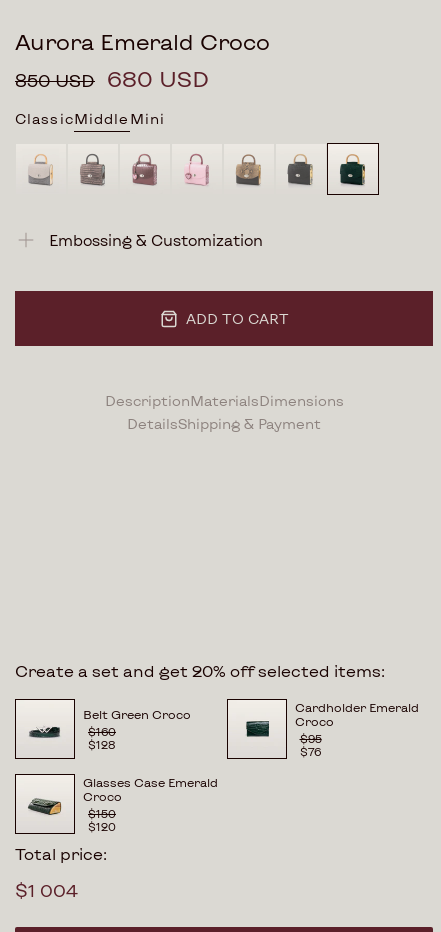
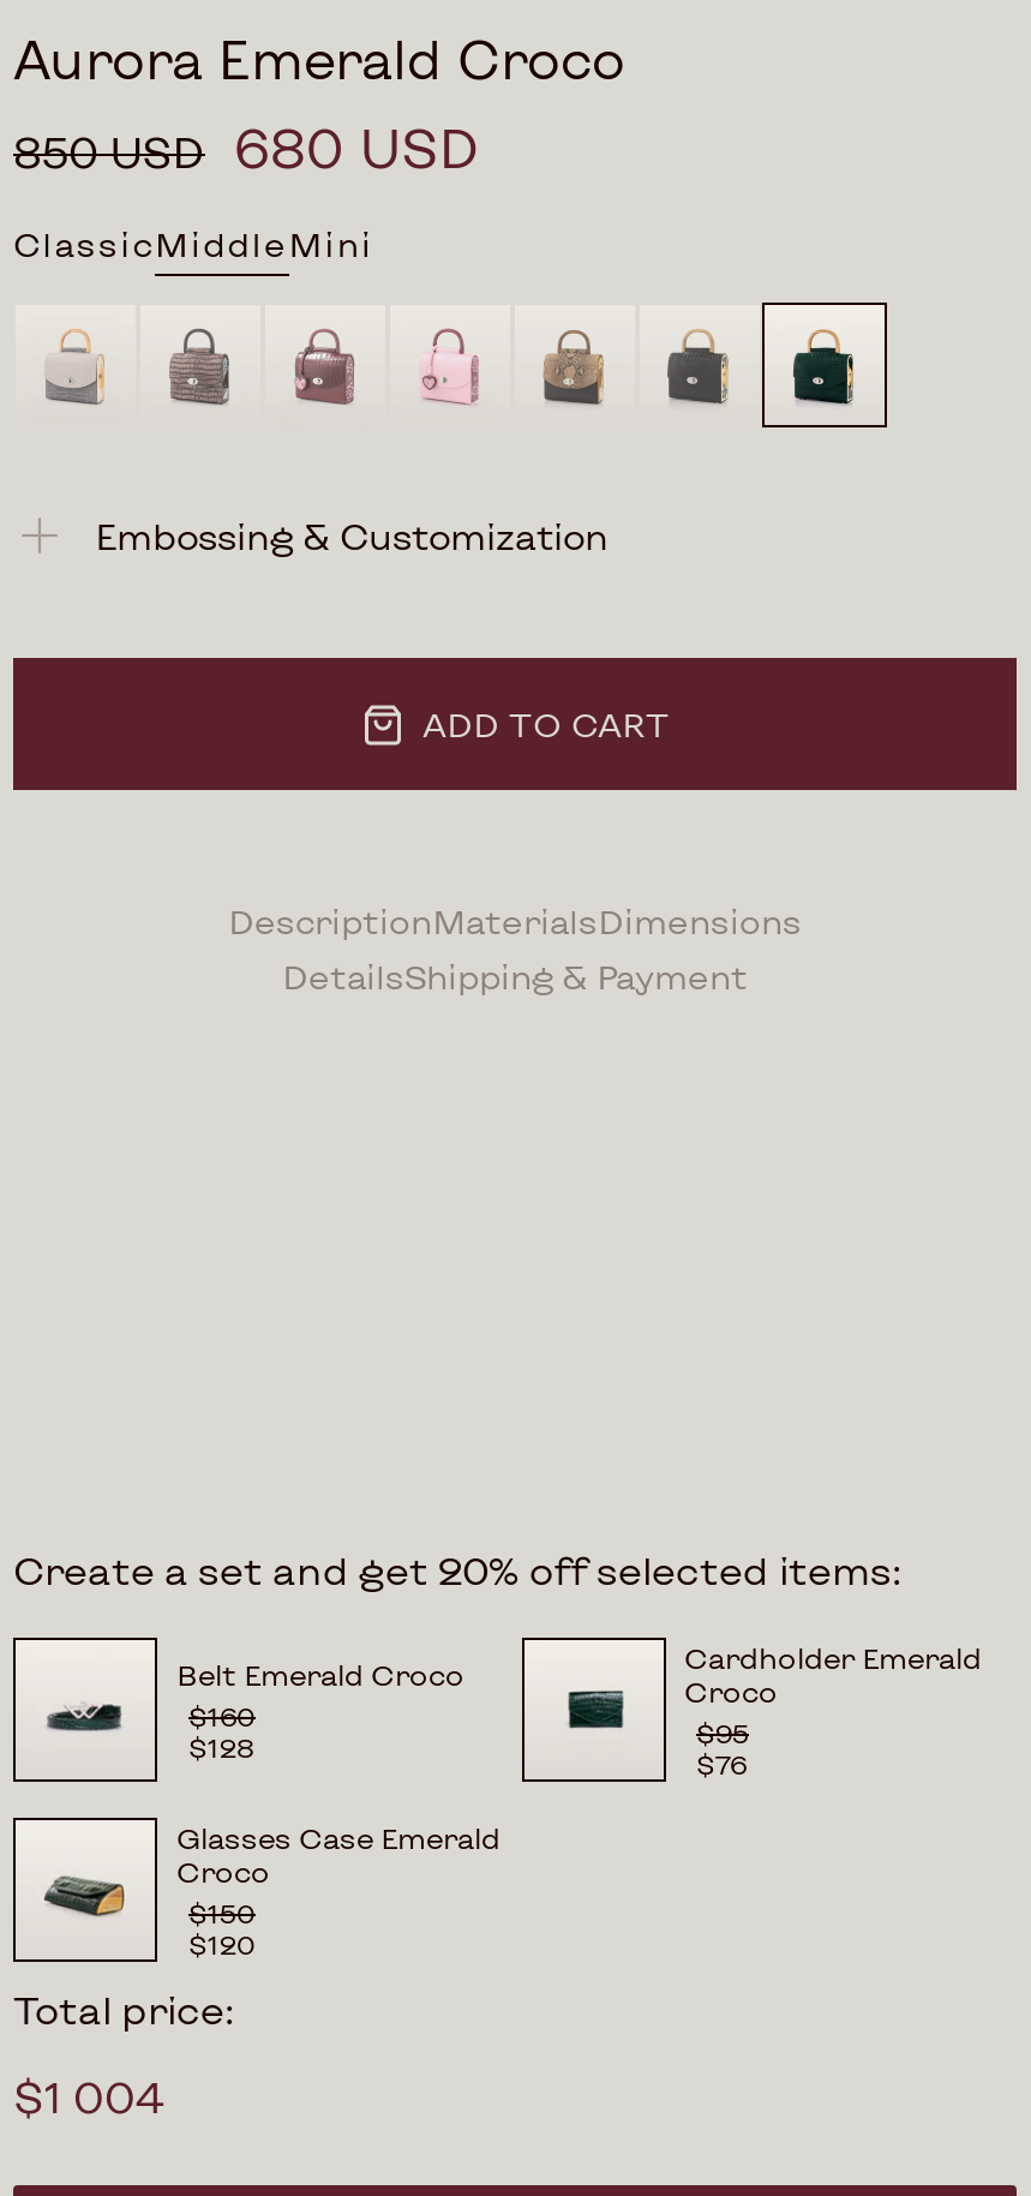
[83,707,191,721] Belt Green Croco -> [176,1657,464,1691] Belt Emerald Croco

